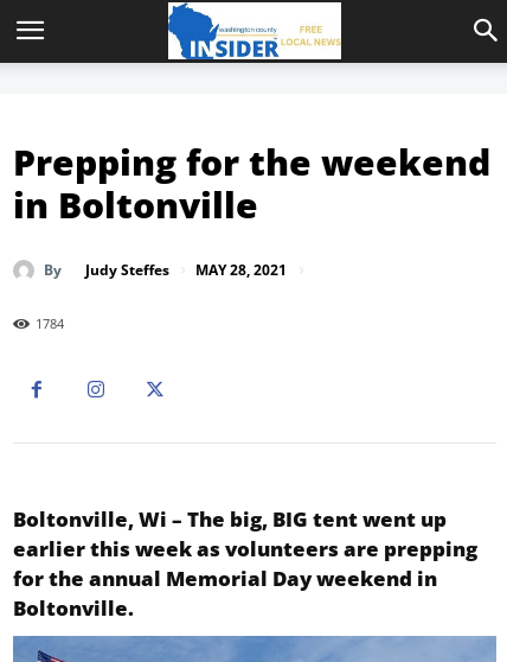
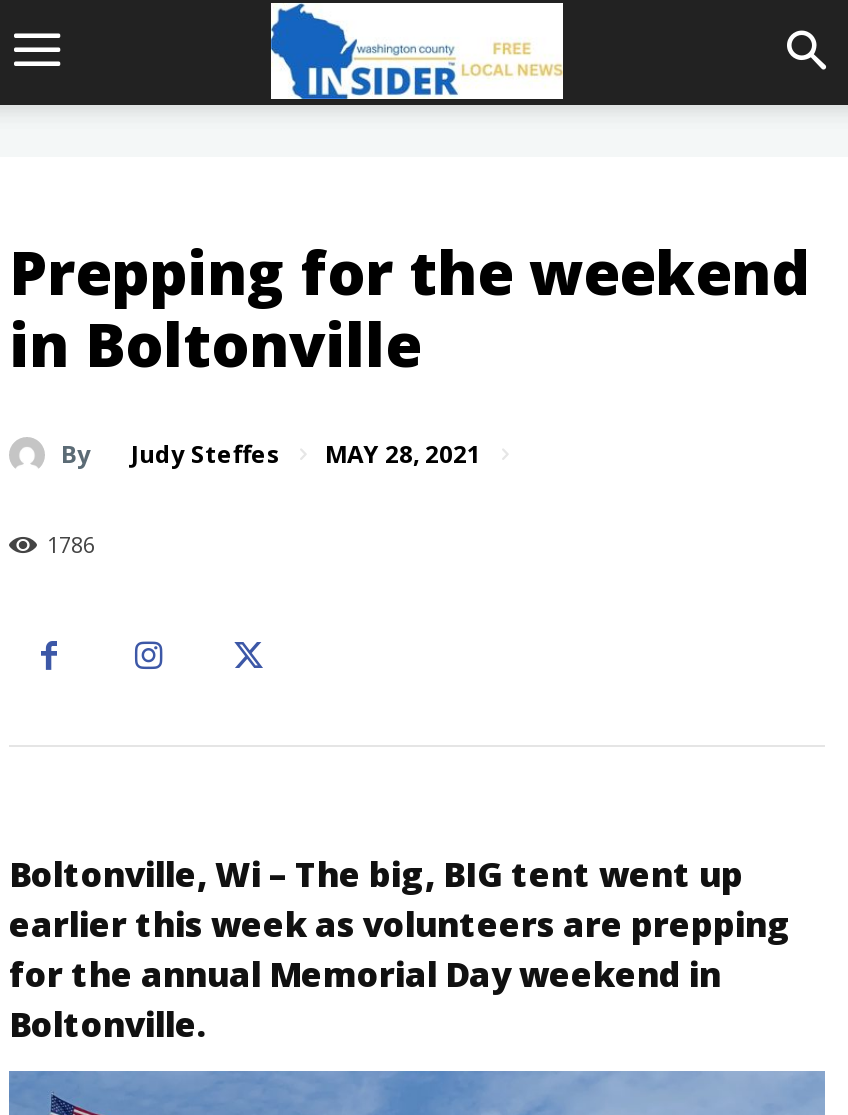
[36,315,64,332] 1784 -> [47,529,95,559] 1786

